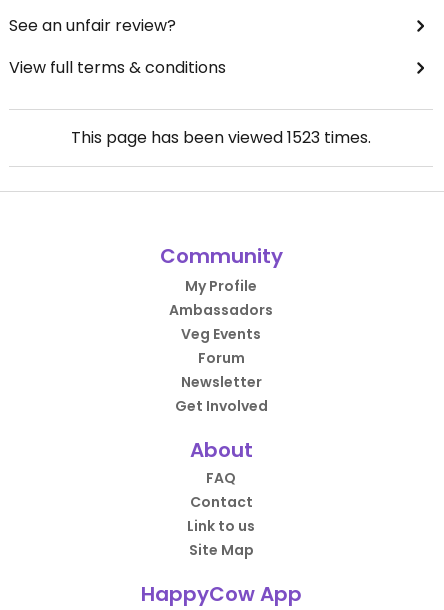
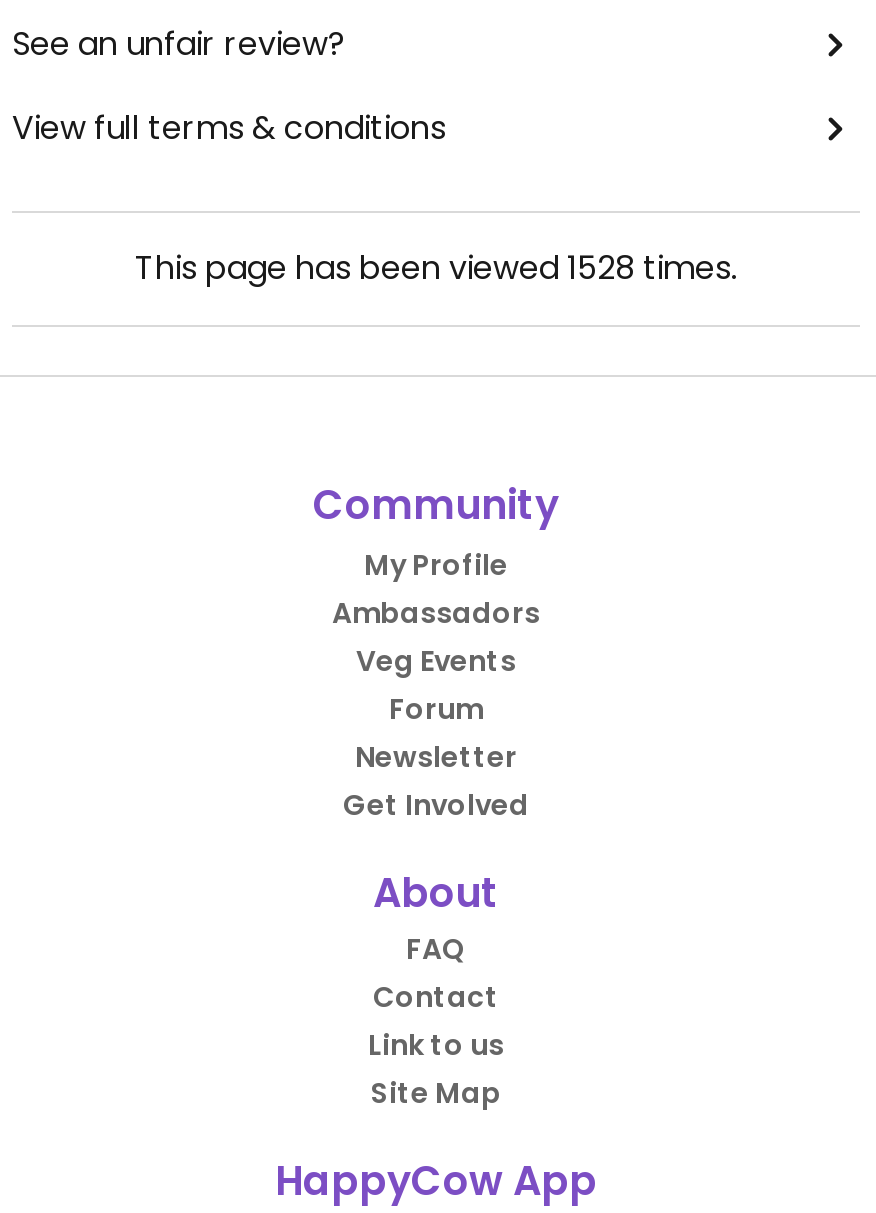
[71,126,371,149] This page has been viewed 1523 times. -> [135,245,737,291] This page has been viewed 1528 times.

